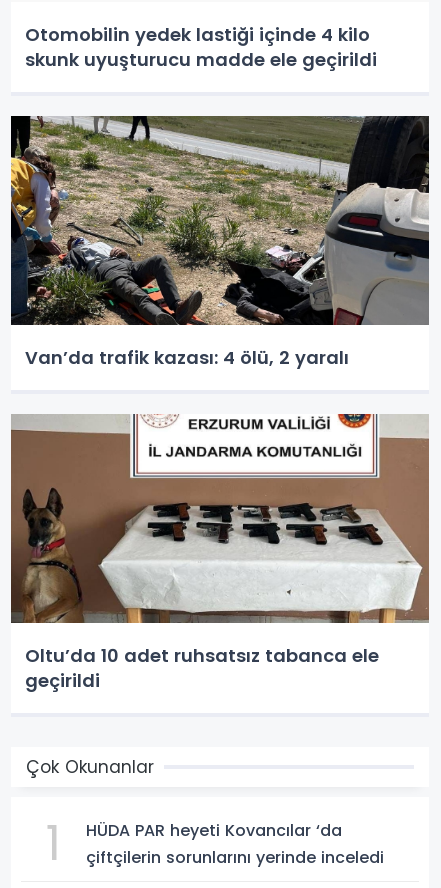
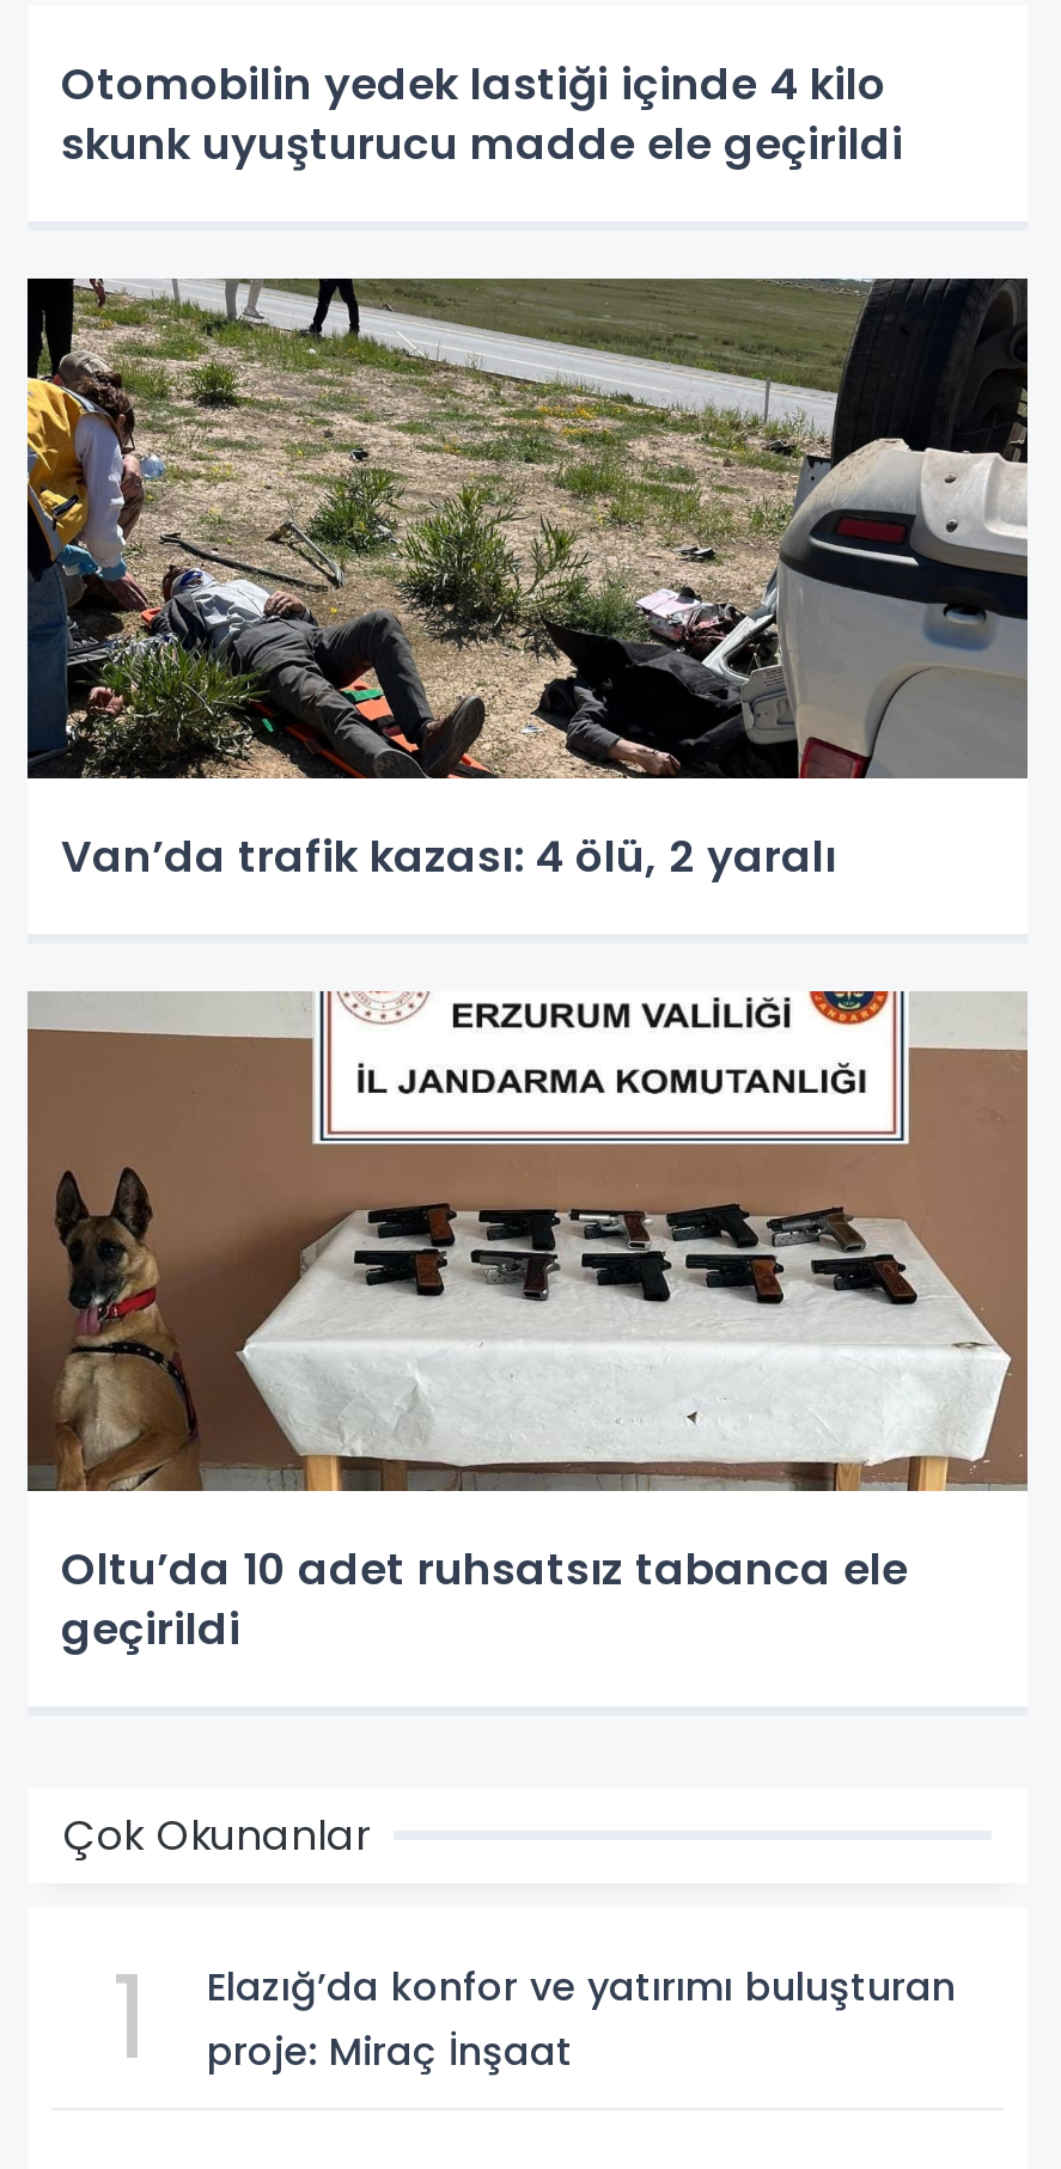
[86,819,384,869] HÜDA PAR heyeti Kovancılar ‘da | çiftçilerin sorunlarını yerinde inceledi -> [207,1960,956,2080] Elazığ’da konfor ve yatırımı buluşturan | proje: Miraç İnşaat

